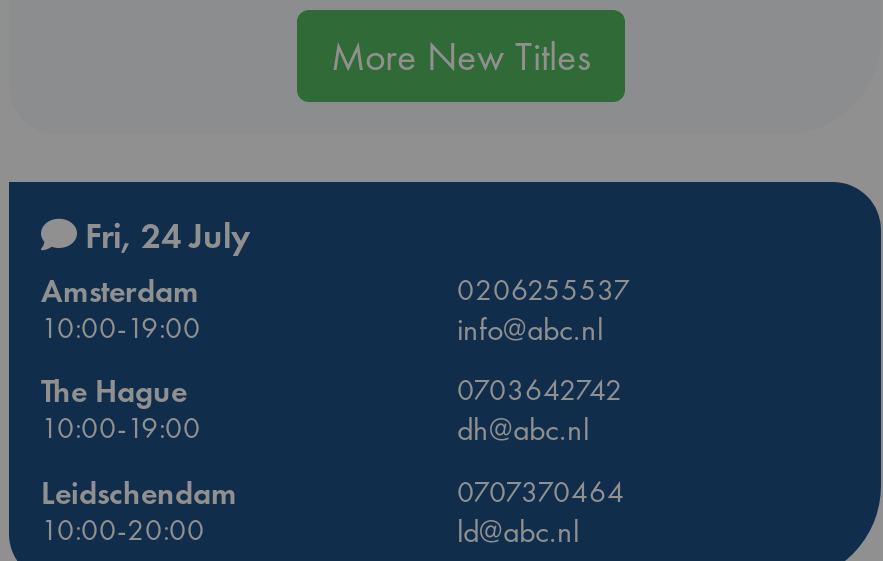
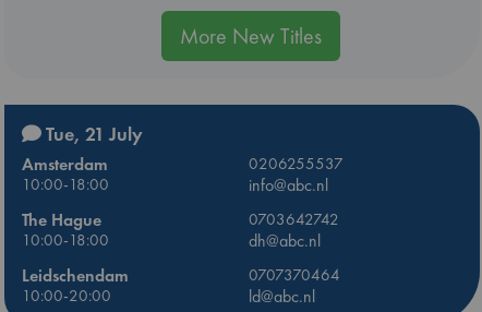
[77,211,251,257] Fri, 24 July -> [41,121,143,146] Tue, 21 July
[41,307,201,347] 10:00-19:00 -> [22,174,109,195] 10:00-18:00
[41,409,201,449] 10:00-19:00 -> [22,229,109,251] 10:00-18:00

